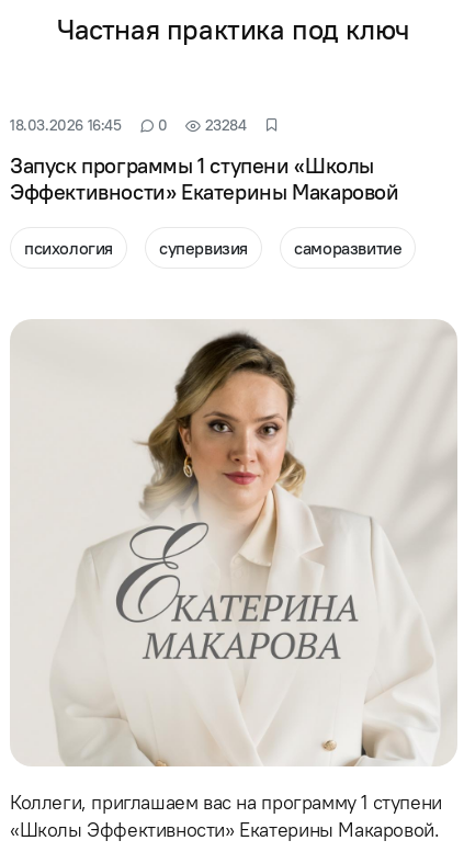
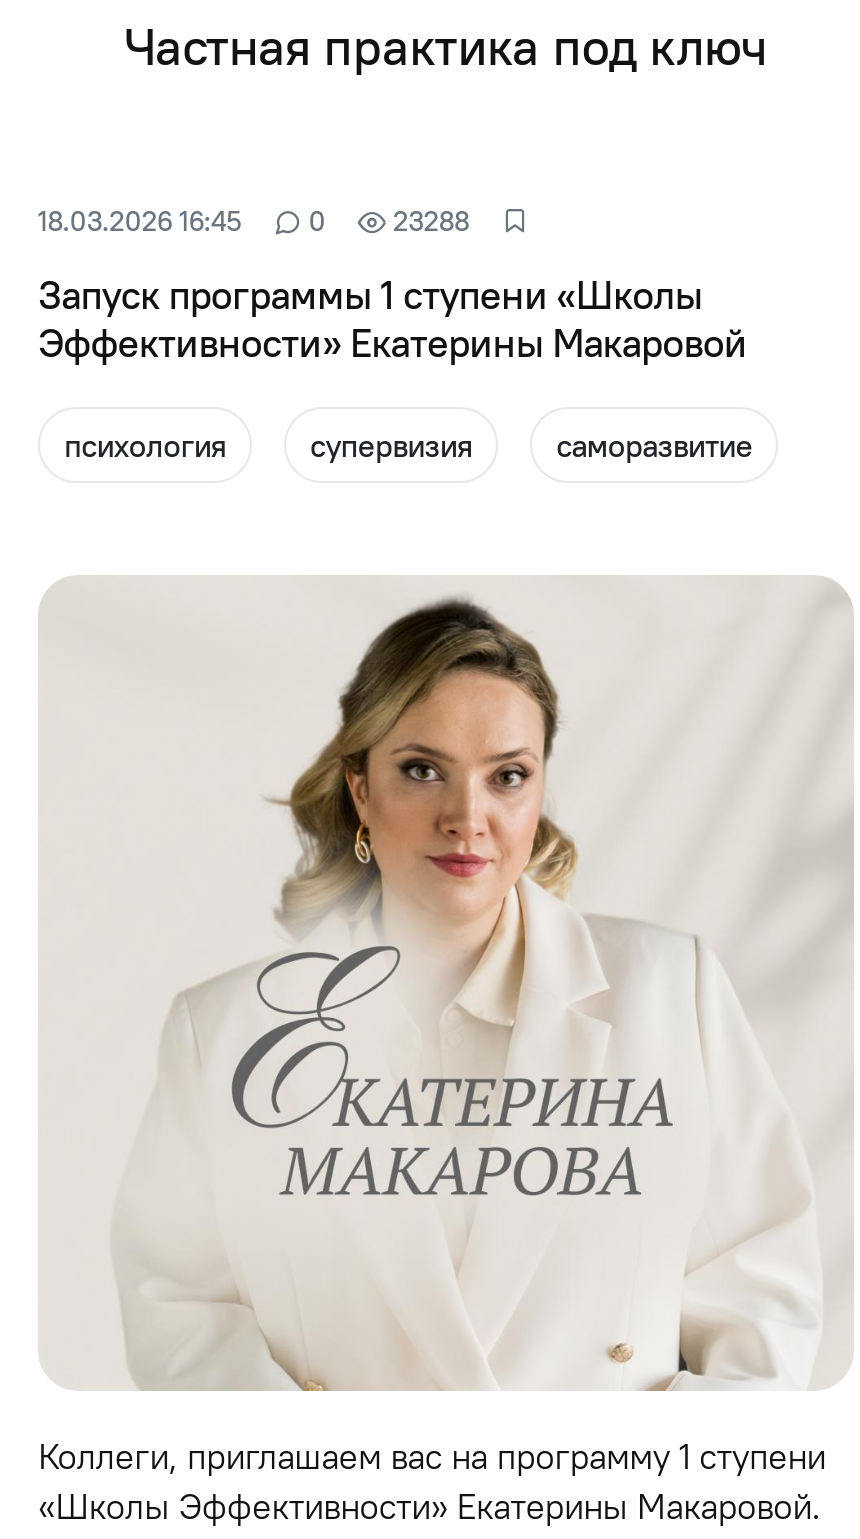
[10,115,246,135] 18.03.2026 16:45 0 23284 -> [38,203,469,239] 18.03.2026 16:45 0 23288

